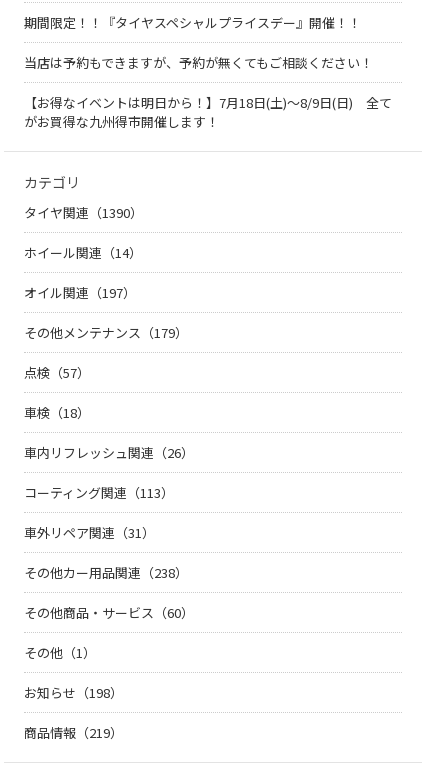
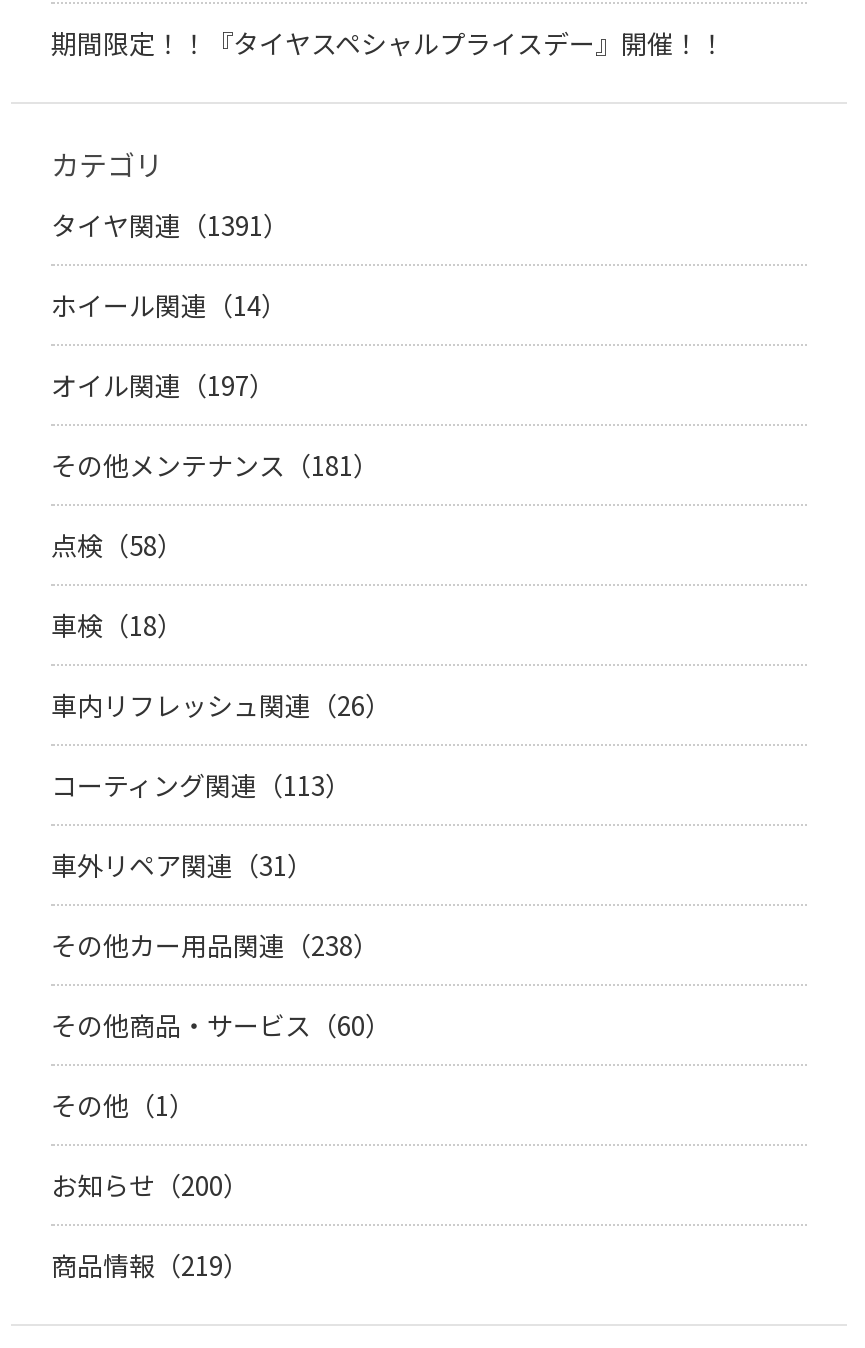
[24,53,392,131] 当店は予約もできますが、予約が無くてもご相談ください！ | 【お得なイベントは明日から！】7月18日(土)～8/9日(日) 全て | がお買得な九州得市開催します！ -> none
[24,203,143,222] タイヤ関連（1390） -> [51,207,289,245] タイヤ関連（1391）
[24,323,188,342] その他メンテナンス（179） -> [51,447,379,485] その他メンテナンス（181）
[24,363,90,382] 点検（57） -> [51,527,183,565] 点検（58）
[24,683,123,702] お知らせ（198） -> [51,1167,249,1205] お知らせ（200）

